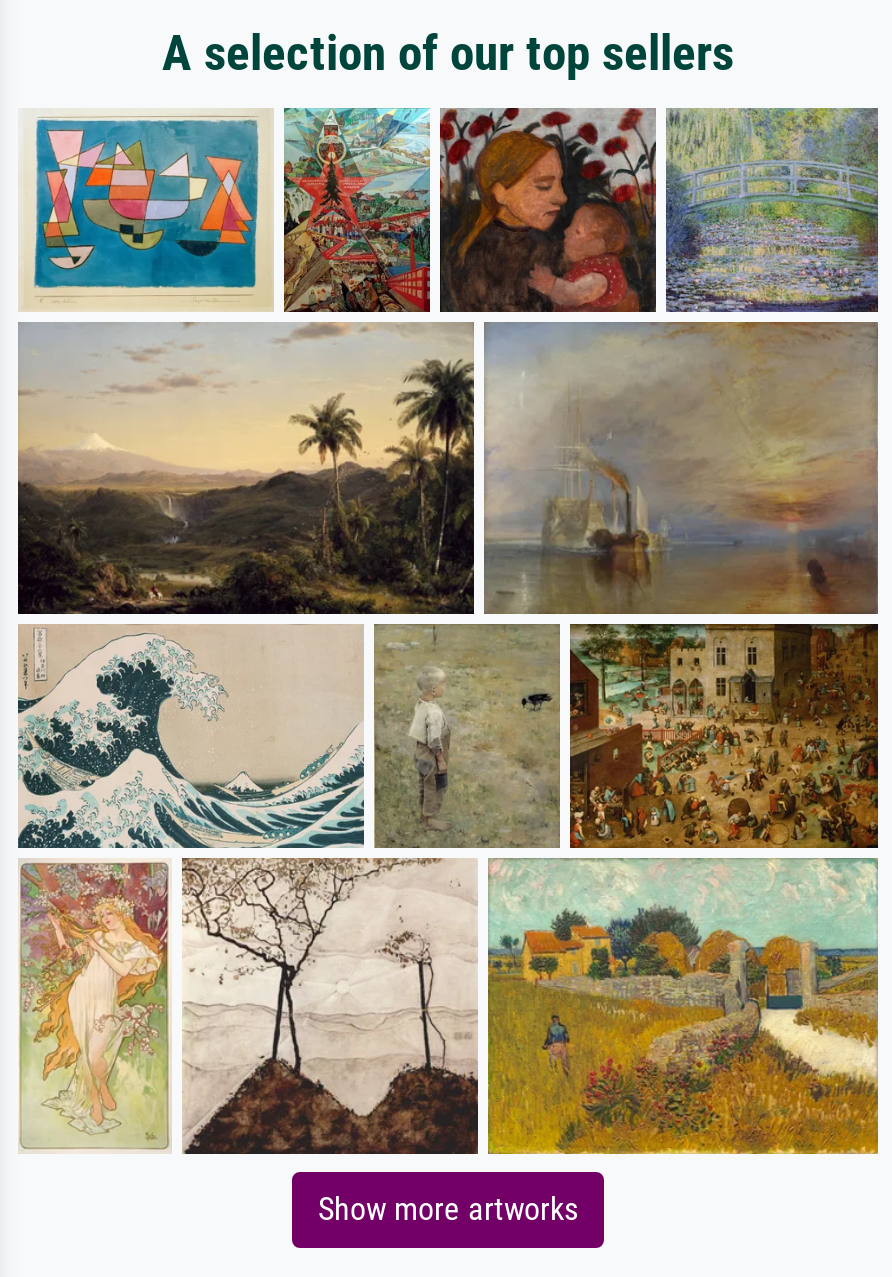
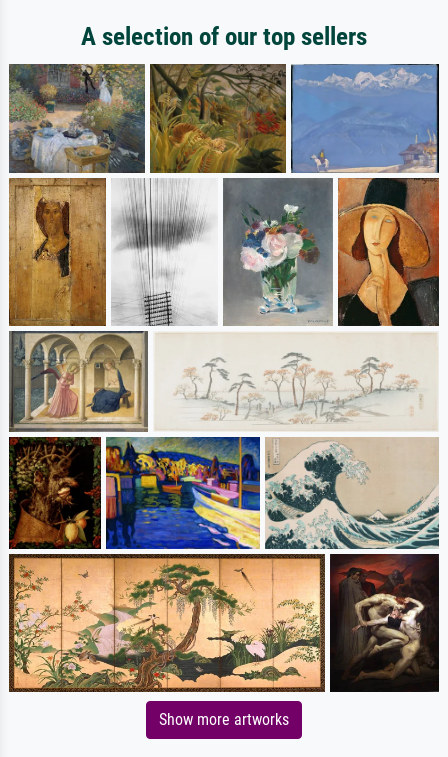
[16,106,880,1156] [image] -> [8,63,440,693] [image]

